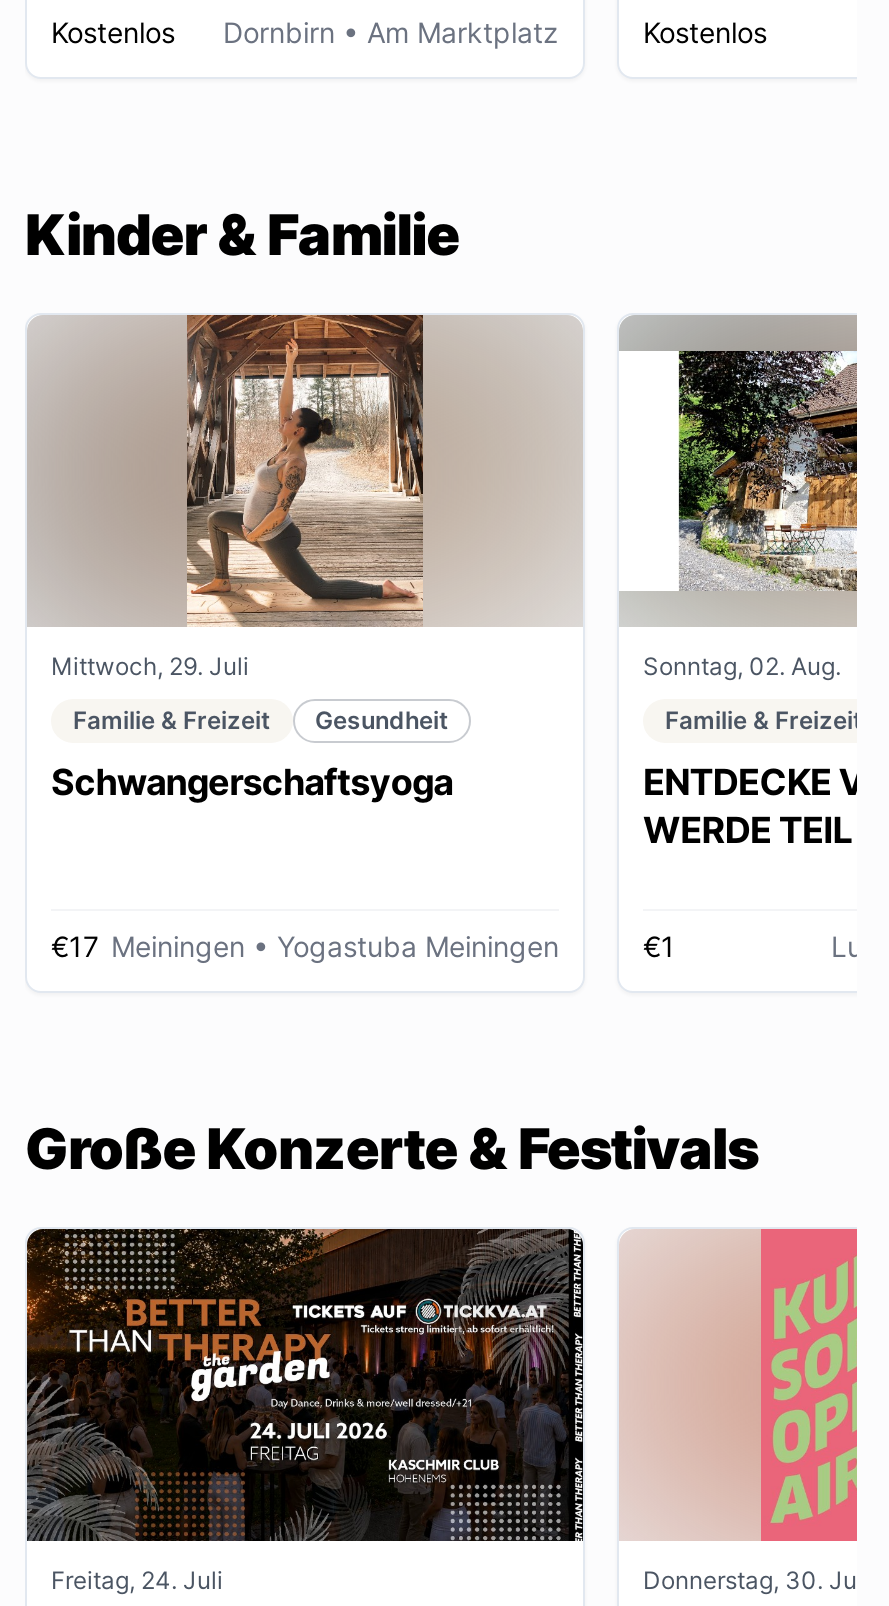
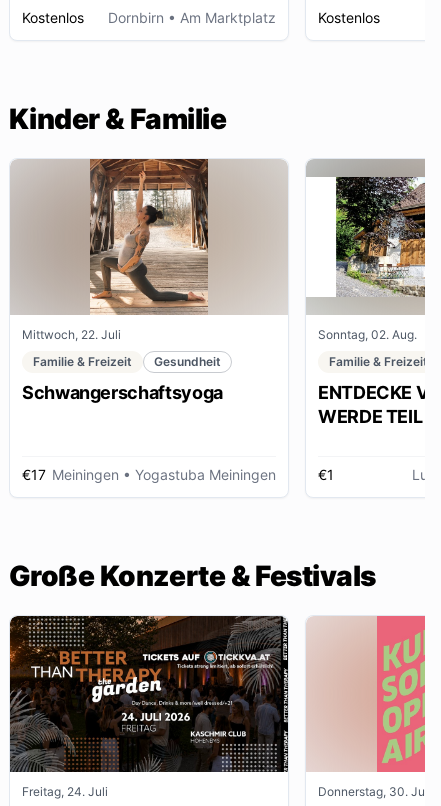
[51,652,249,682] Mittwoch, 29. Juli -> [22,327,121,342] Mittwoch, 22. Juli

